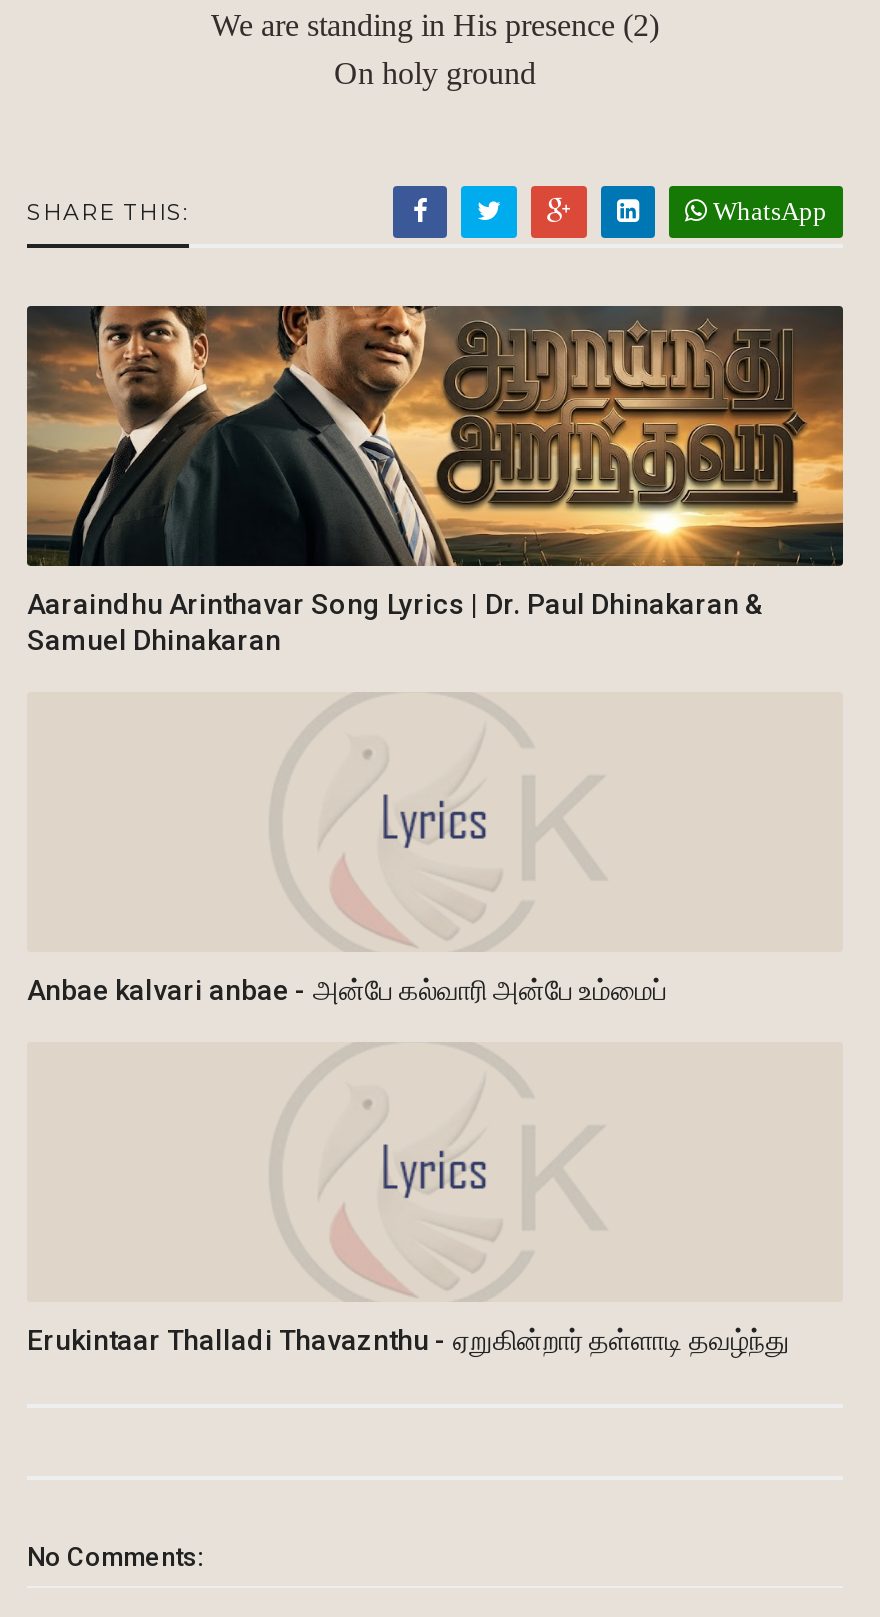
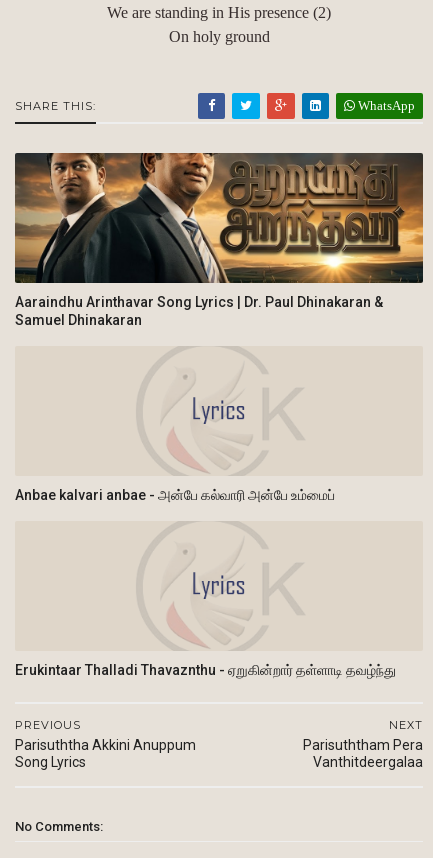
none -> [15,718,196,770] PREVIOUS | Parisuththa Akkini Anuppum | Song Lyrics
none -> [303,718,423,770] NEXT | Parisuththam Pera | Vanthitdeergalaa

